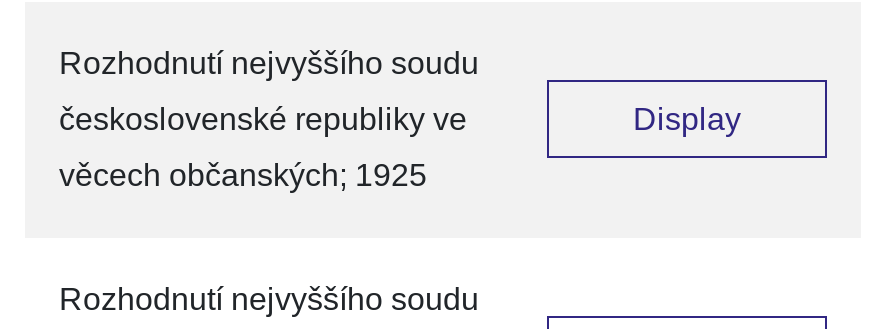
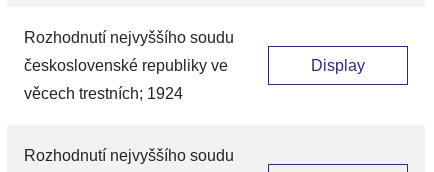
[59,158,427,192] věcech občanských; 1925 -> [24,85,183,102] věcech trestních; 1924

